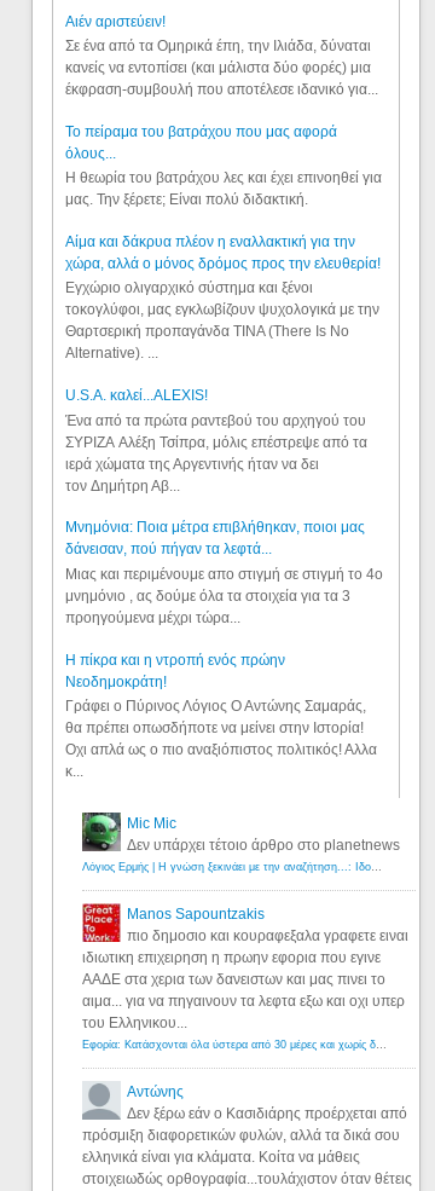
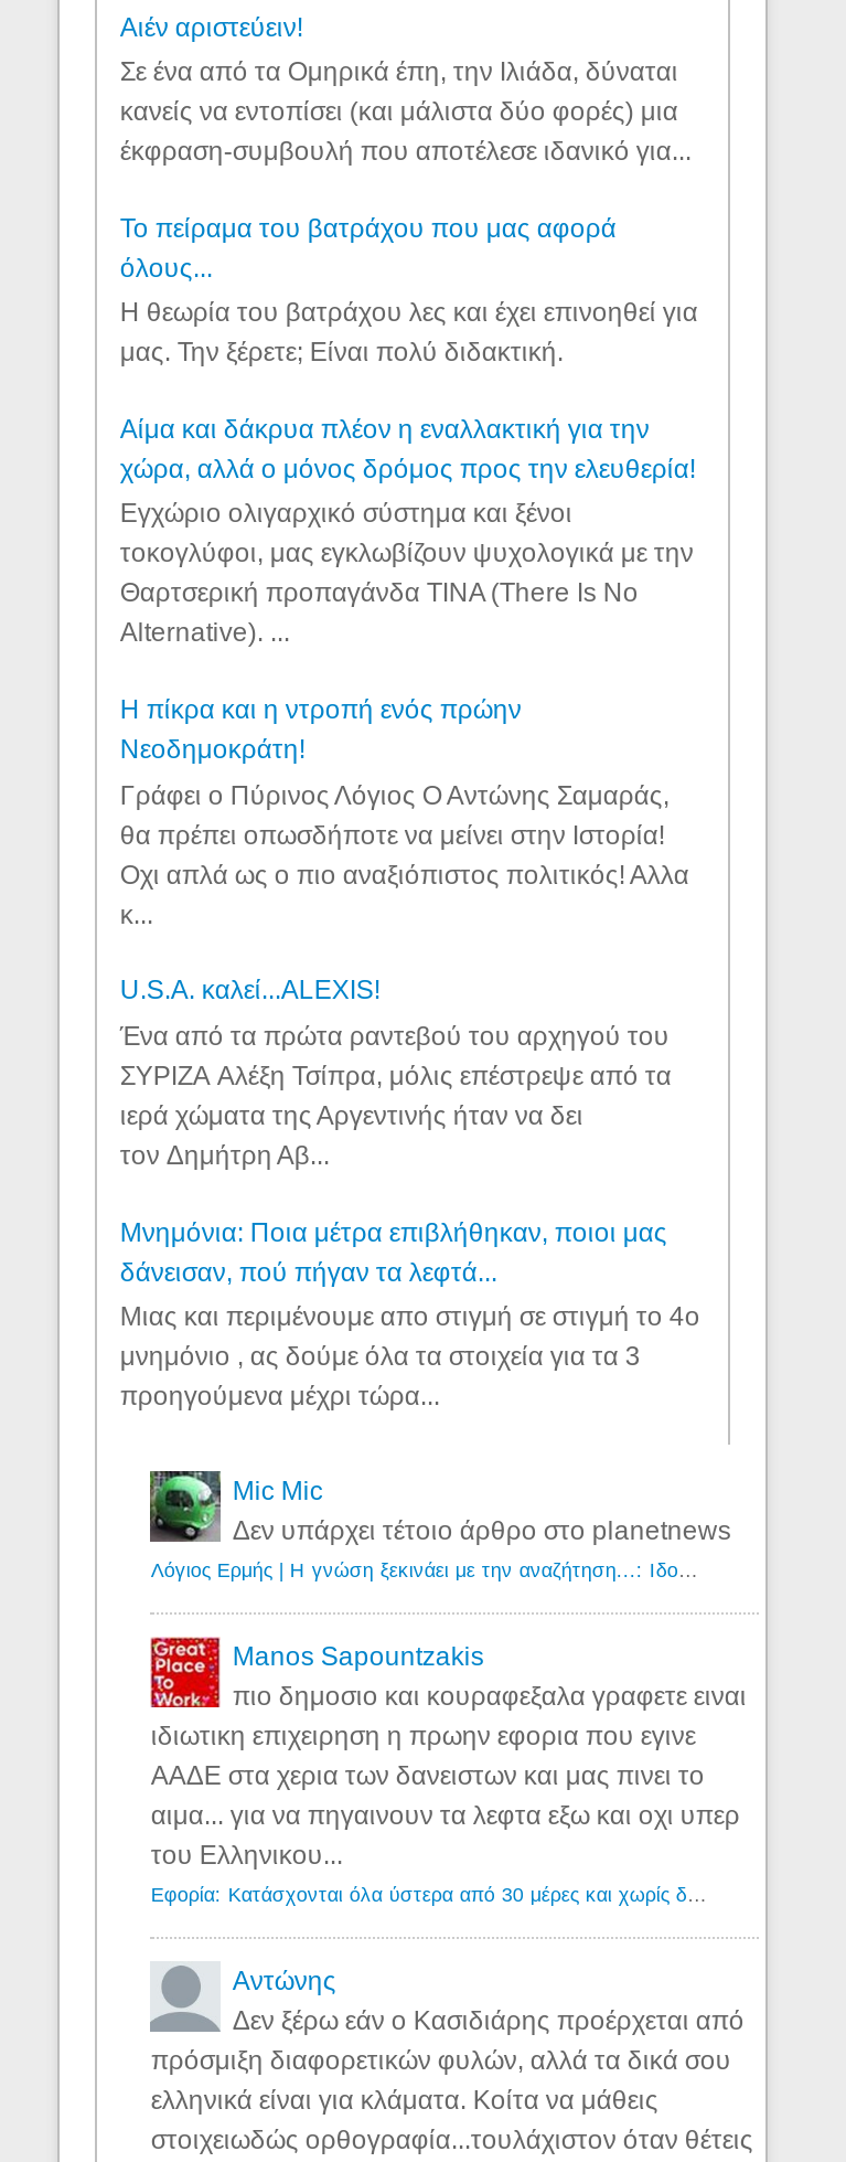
moved [66,412,383,626] -> [120,1020,700,1412]: Ένα από τα πρώτα ραντεβού του αρχηγού του | ΣΥΡΙΖΑ Αλέξη Τσίπρα, μόλις επέστρεψε από τα | ιερά χώματα της Αργεντινής ήταν να δει | ... | μνημόνιο , ας δούμε όλα τα στοιχεία για τα 3 | προηγούμενα μέχρι τώρα...
moved [66,651,377,780] -> [120,695,689,929]: Η πίκρα και η ντροπή ενός πρώην | Νεοδημοκράτη! | Γράφει ο Πύρινος Λόγιος Ο Αντώνης Σαμαράς, | θα πρέπει οπωσδήποτε να μείνει στην Ιστορία! | Οχι απλά ως ο πιο αναξιόπιστος πολιτικός! Αλλα | κ...

